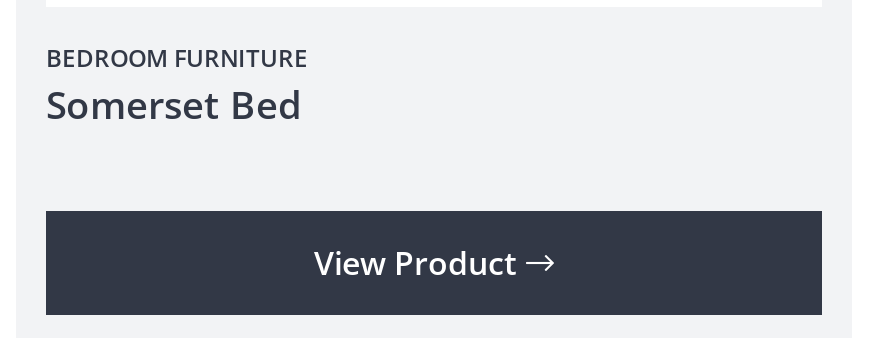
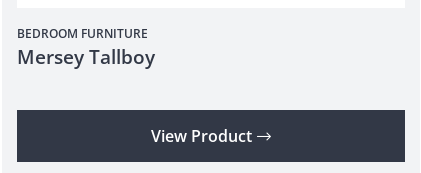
[46,79,302,131] Somerset Bed -> [17,44,155,70] Mersey Tallboy

